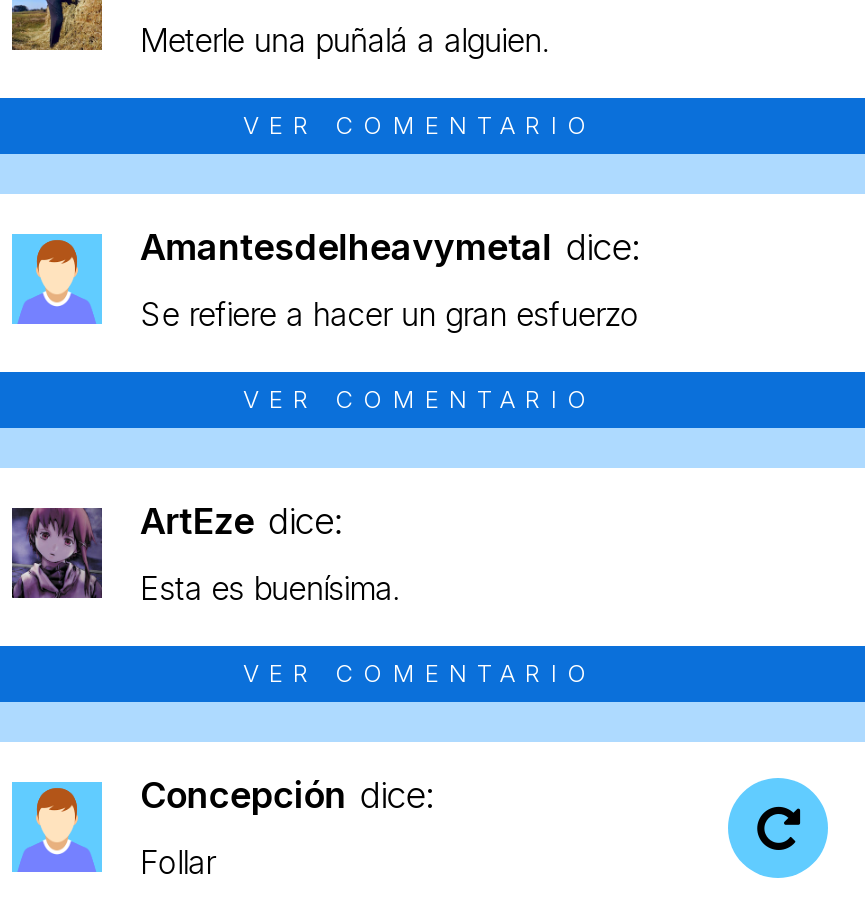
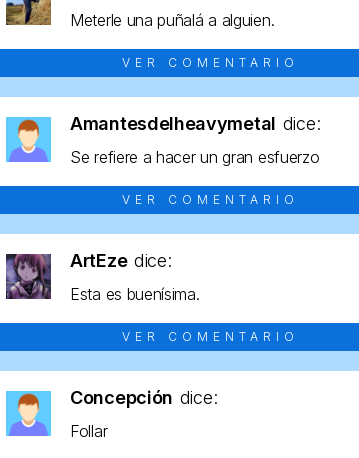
[726,776,830,880] [image] -> none

